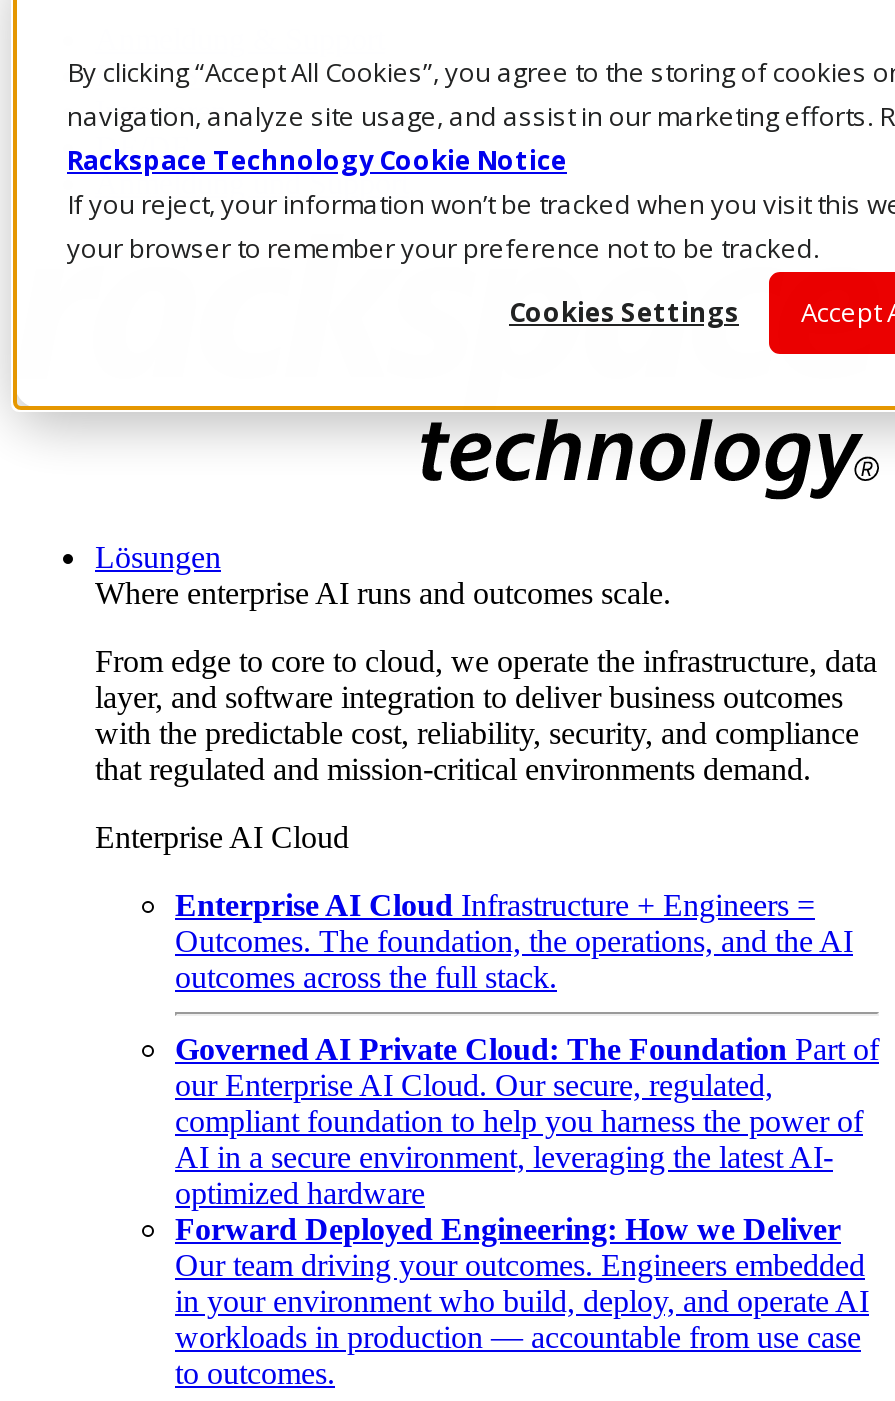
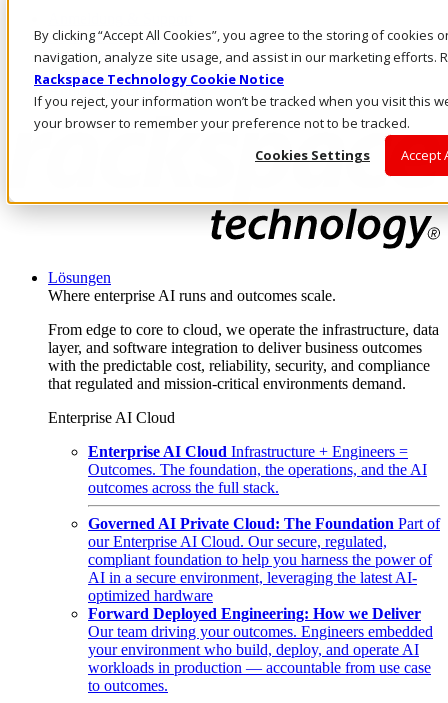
[175,1284,869,1318] in your environment who build, deploy, and operate AI -> [88,641,419,658] your environment who build, deploy, and operate AI

